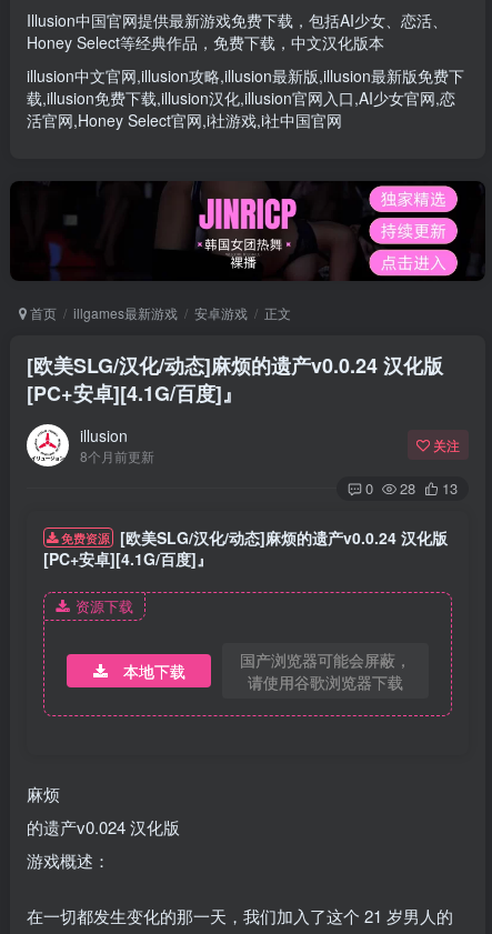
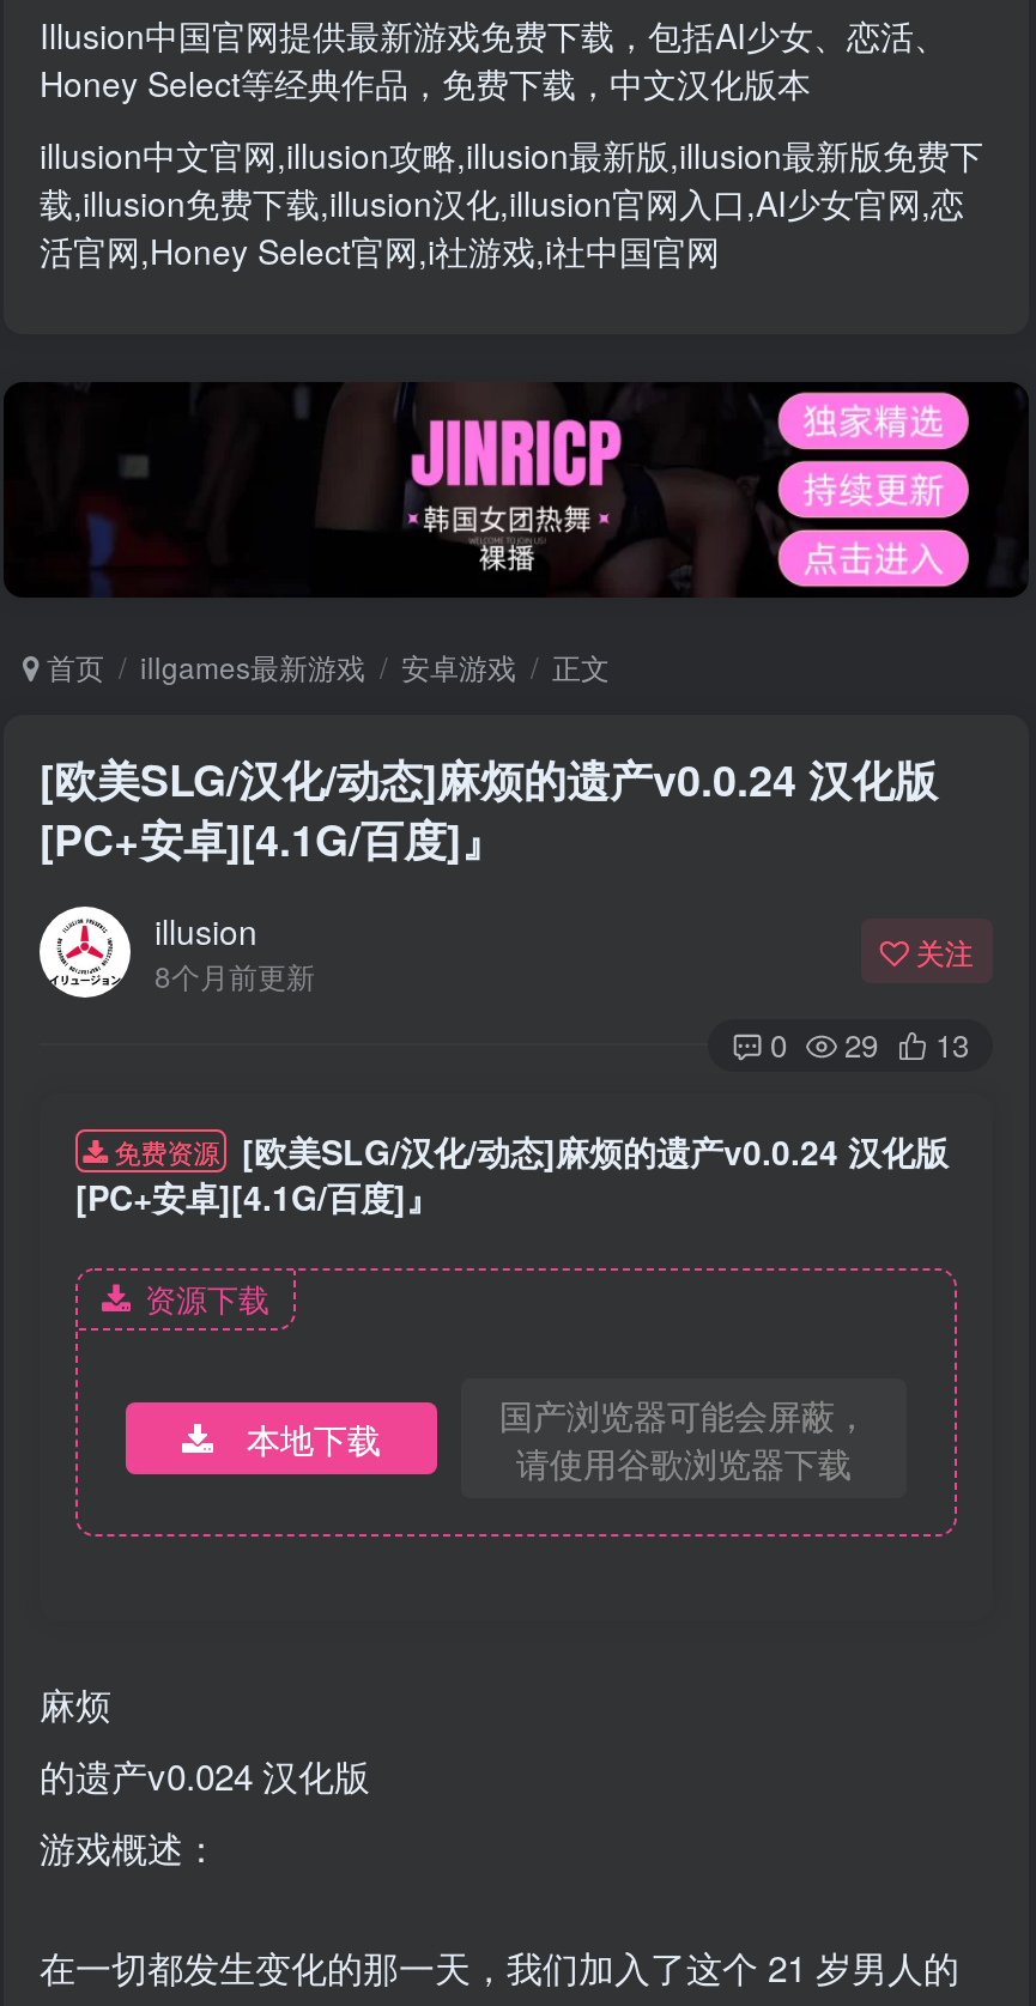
[365,477,458,498] 0 28 13 -> [770,1021,969,1066] 0 29 13

